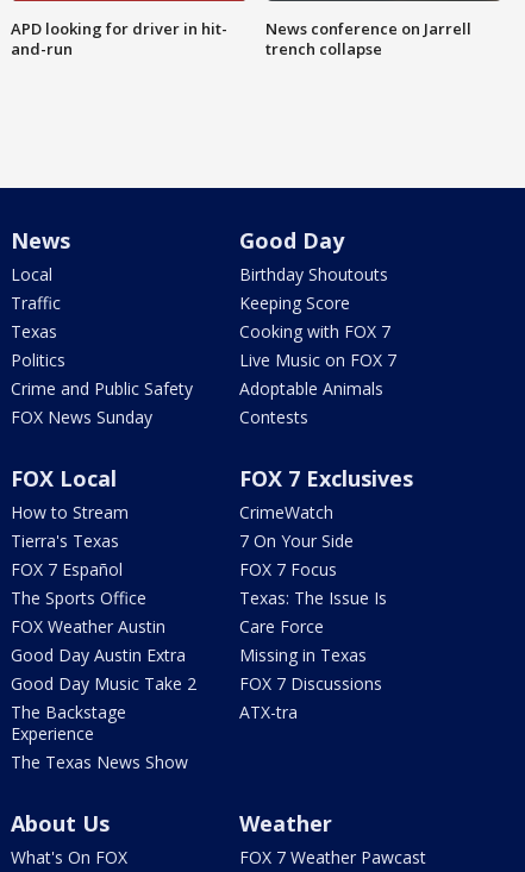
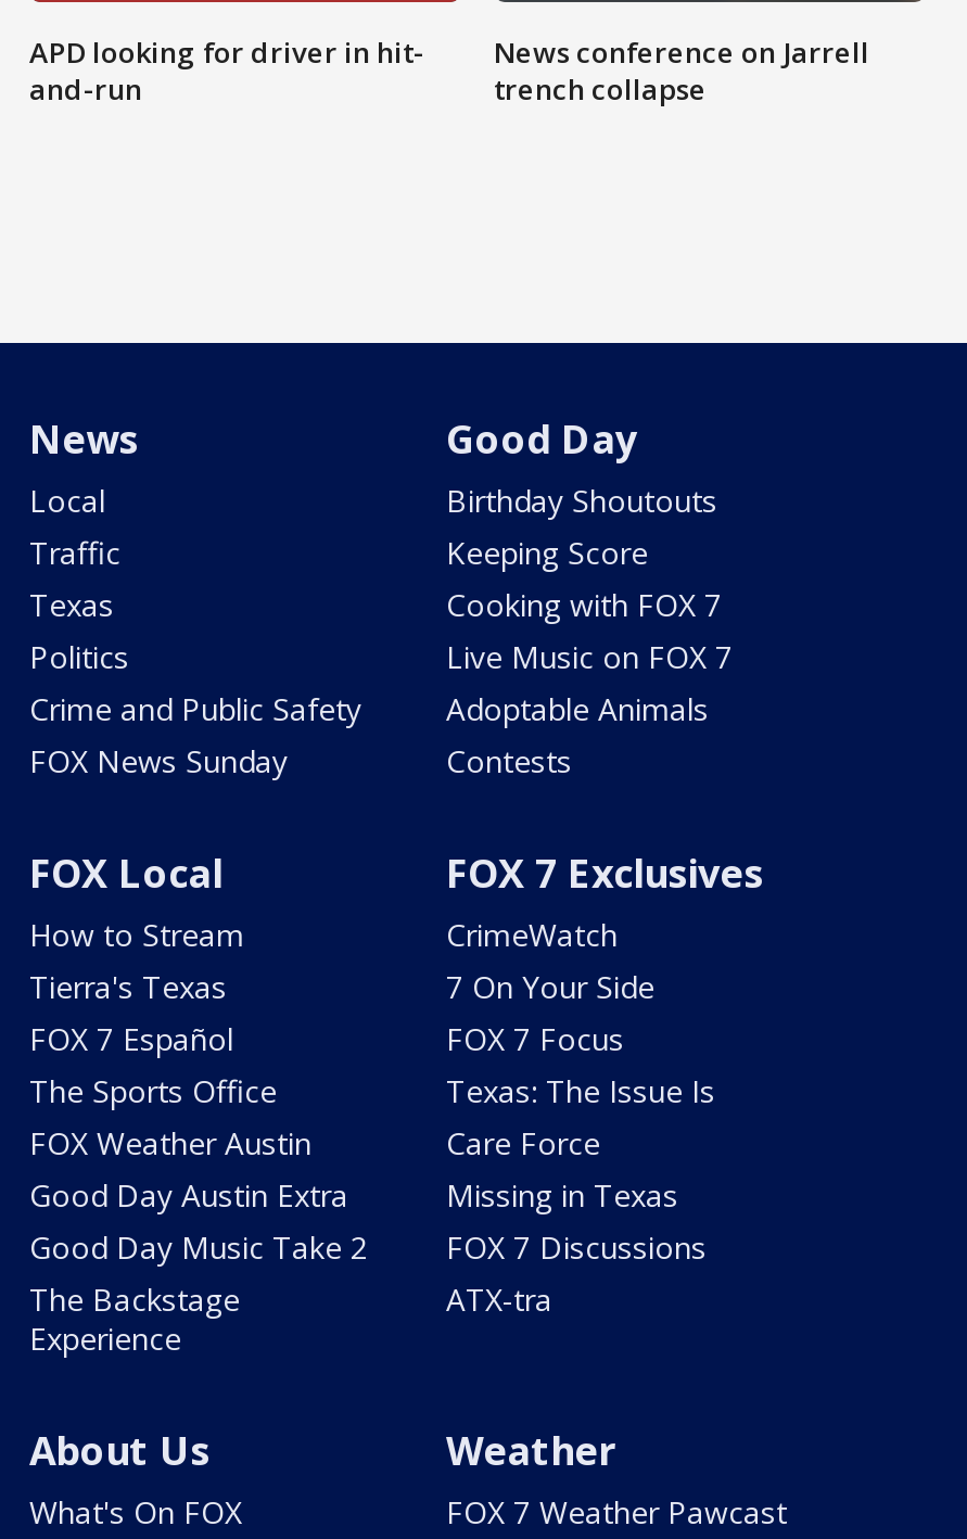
[11,751,188,773] The Texas News Show -> none

